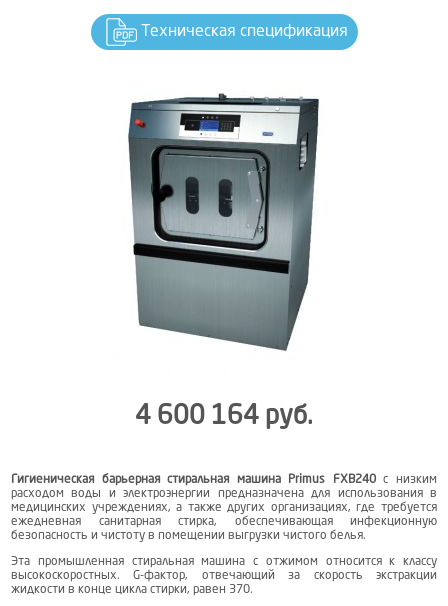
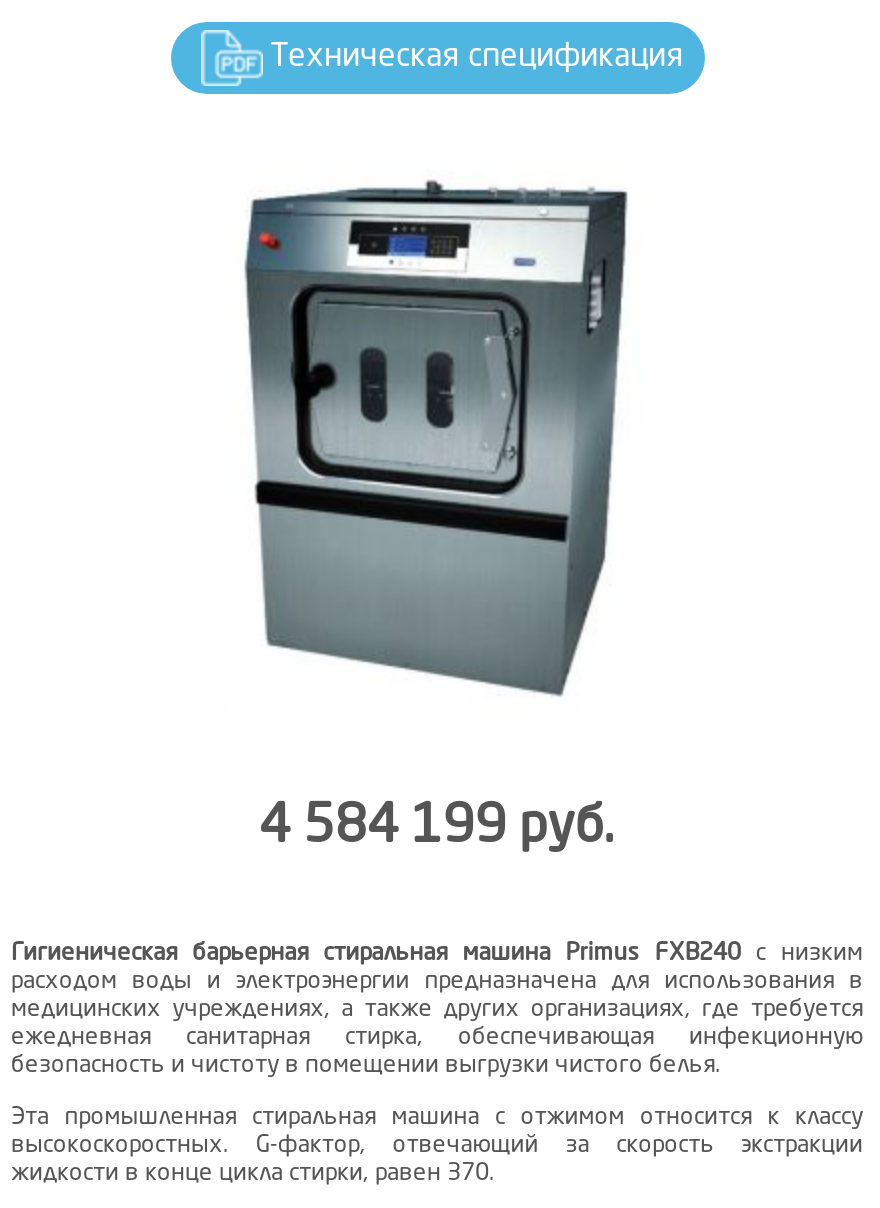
[135,404,313,430] 4 600 164 руб. -> [259,802,615,854] 4 584 199 руб.

